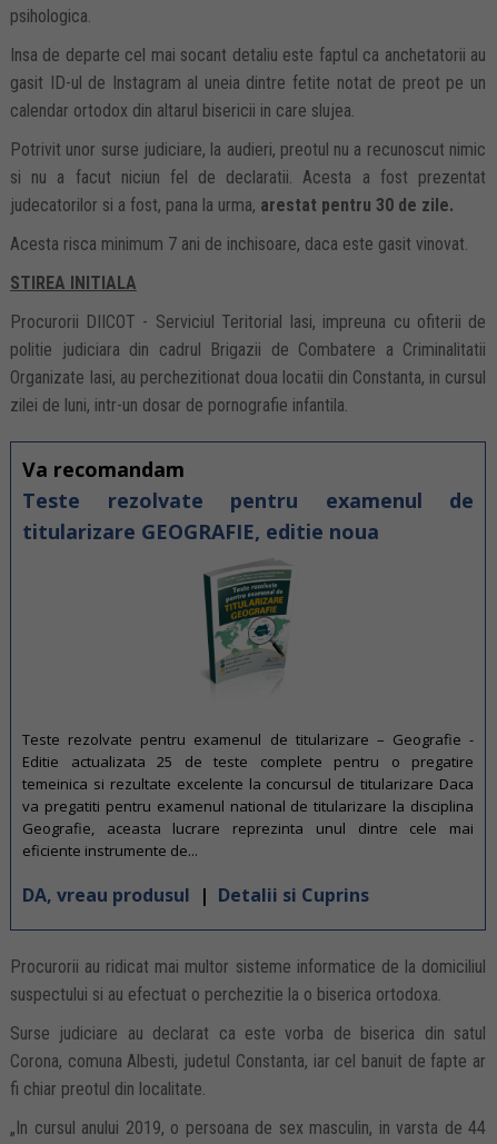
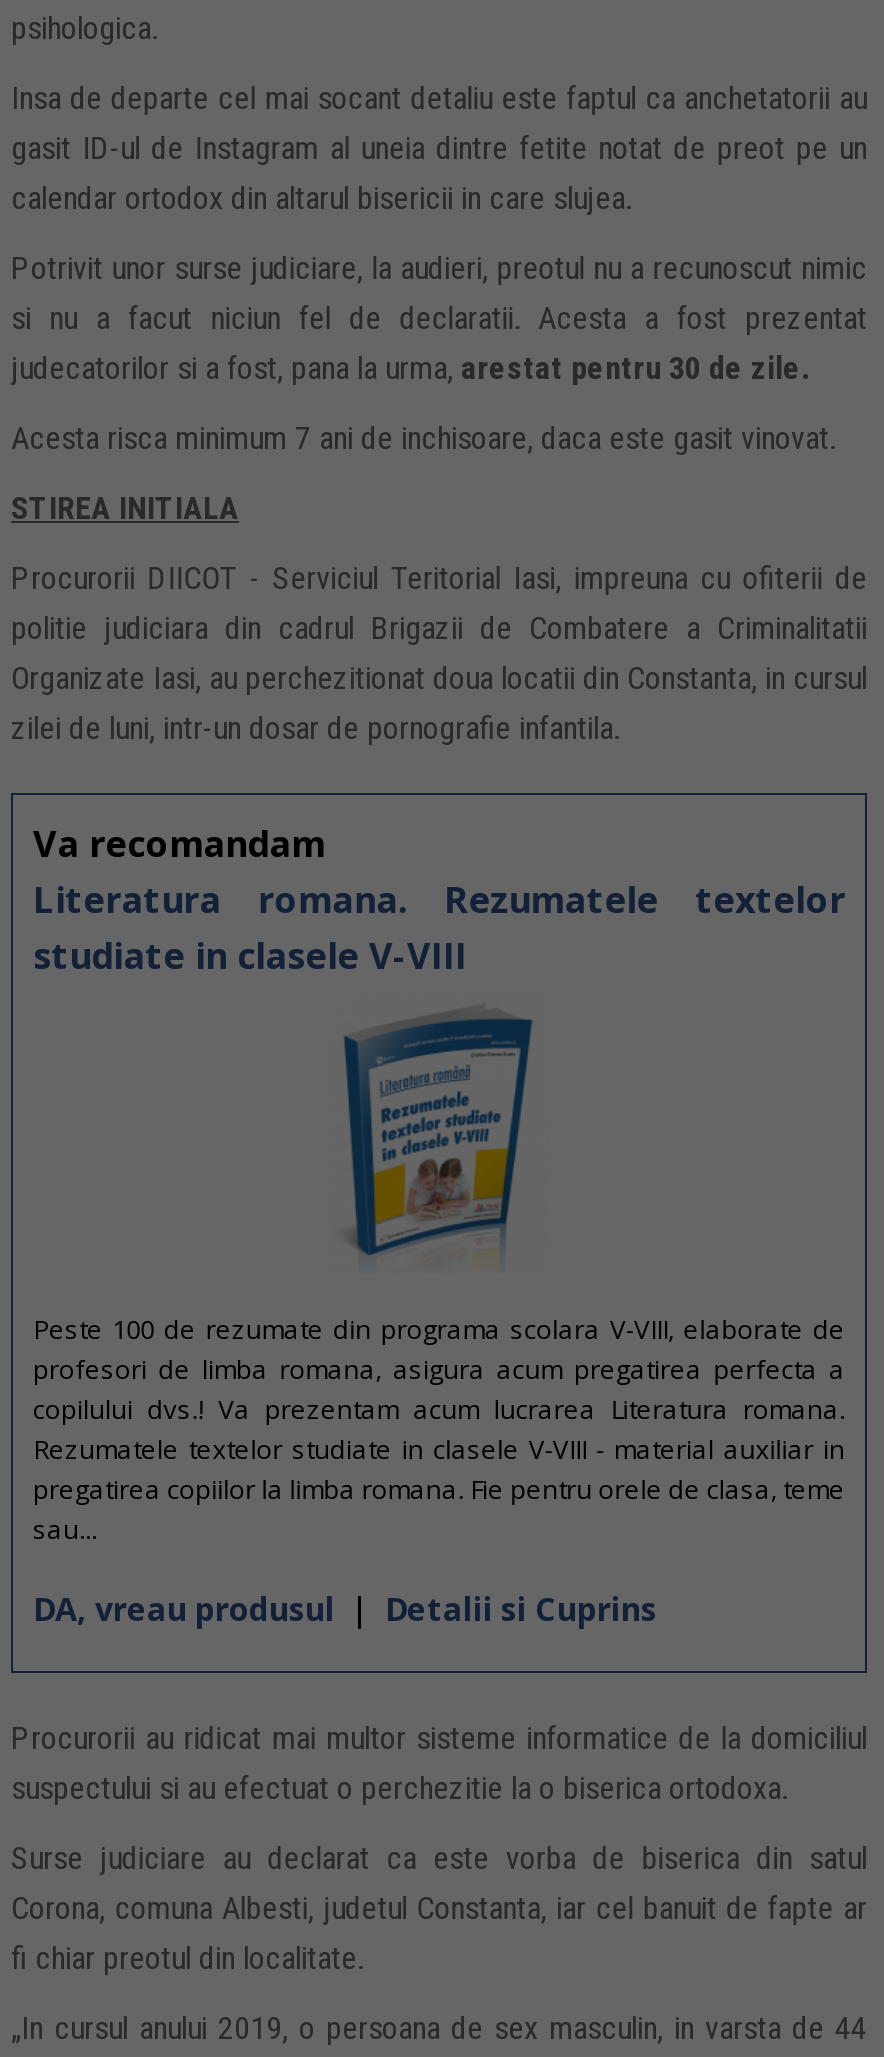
[22,487,474,545] Teste rezolvate pentru examenul de | titularizare GEOGRAFIE, editie noua -> [33,875,845,979] Literatura romana. Rezumatele textelor | studiate in clasele V-VIII
[22,566,474,861] [image] | Teste rezolvate pentru examenul de titularizare – Geografie - | Editie actualizata 25 de teste complete pentru o pregatire | temeinica si rezultate excelente la concursul de titularizare Daca | va pregatiti pentru examenul national de titularizare la disciplina | Geografie, aceasta lucrare reprezinta unul dintre cele mai | eficiente instrumente de... -> [33,1017,845,1547] [image] | Peste 100 de rezumate din programa scolara V-VIII, elaborate de | profesori de limba romana, asigura acum pregatirea perfecta a | copilului dvs.! Va prezentam acum lucrarea Literatura romana. | Rezumatele textelor studiate in clasele V-VIII - material auxiliar in | pregatirea copiilor la limba romana. Fie pentru orele de clasa, teme | sau...

